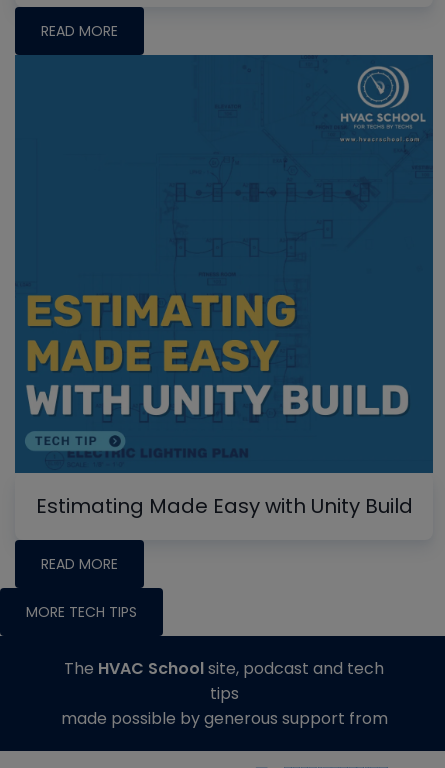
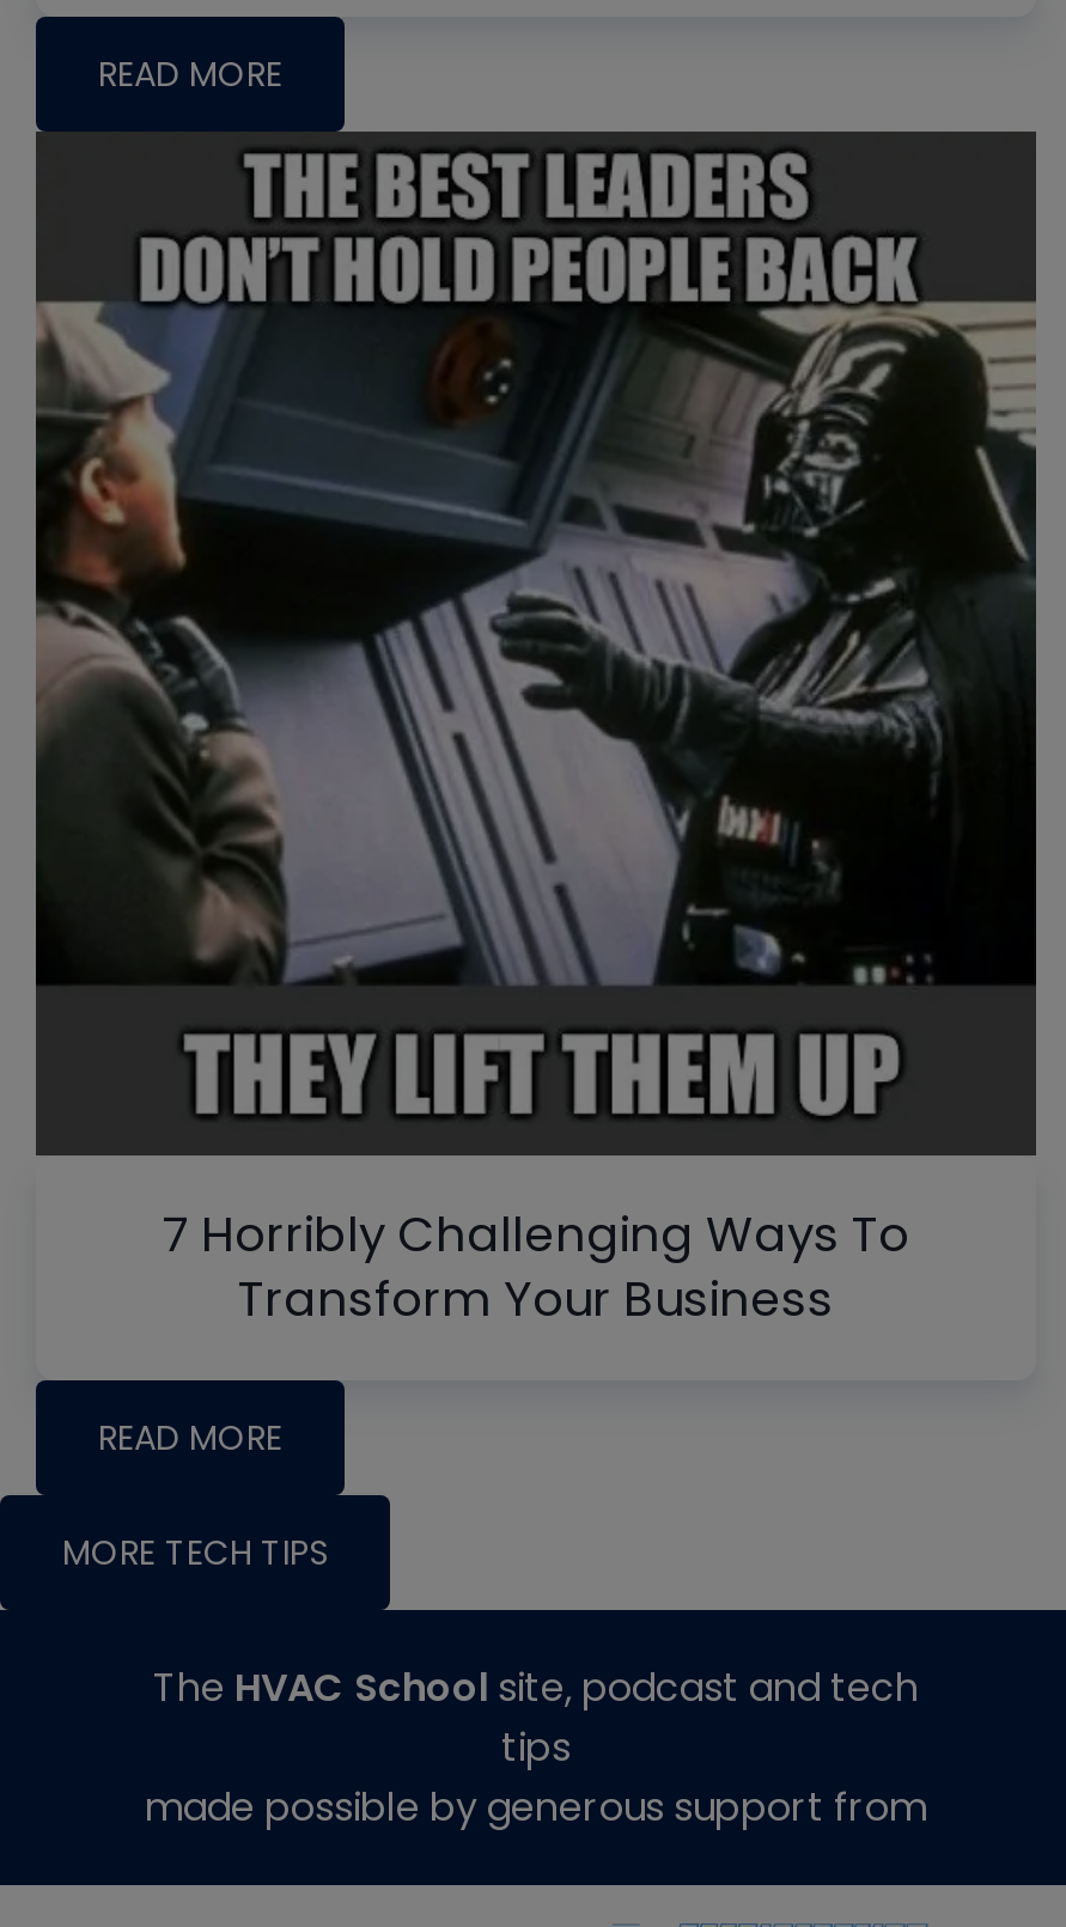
[14,55,434,520] [image] | Estimating Made Easy with Unity Build -> [33,132,1038,1334] [image] | 7 Horribly Challenging Ways To | Transform Your Business

